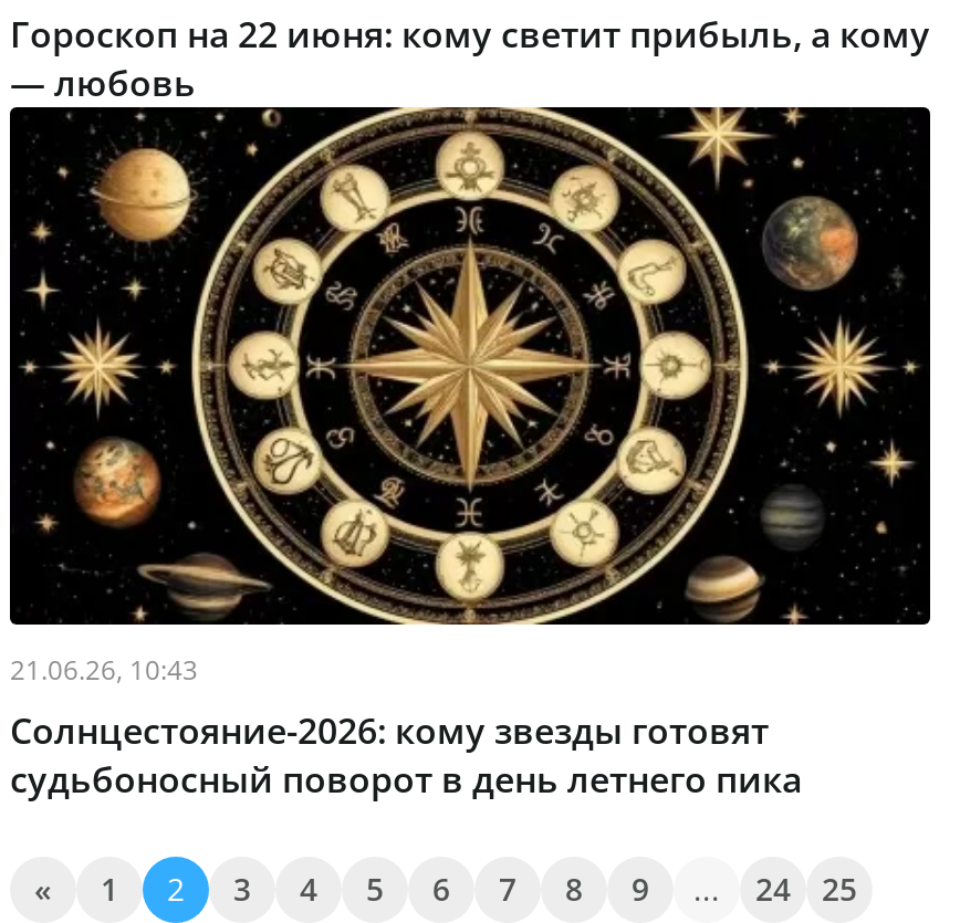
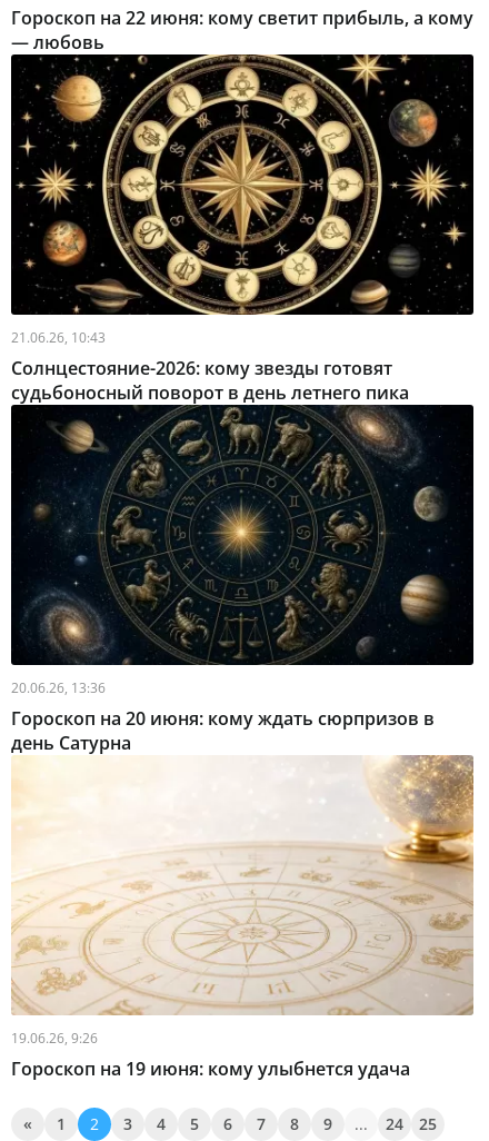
none -> [10,404,475,755] [image] | 20.06.26, 13:36 | Гороскоп на 20 июня: кому ждать сюрпризов в | день Сатурна
none -> [11,754,475,1081] [image] | 19.06.26, 9:26 | Гороскоп на 19 июня: кому улыбнется удача

